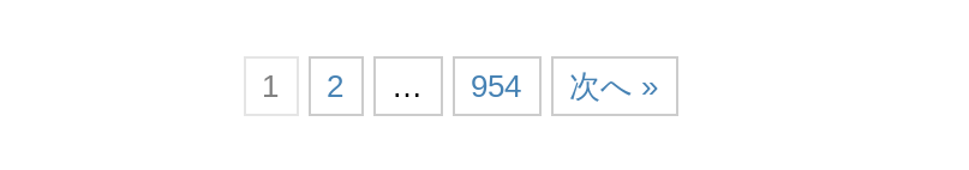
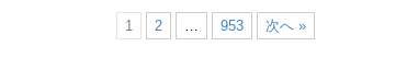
[471,68,521,104] 954 -> [220,18,243,34] 953

